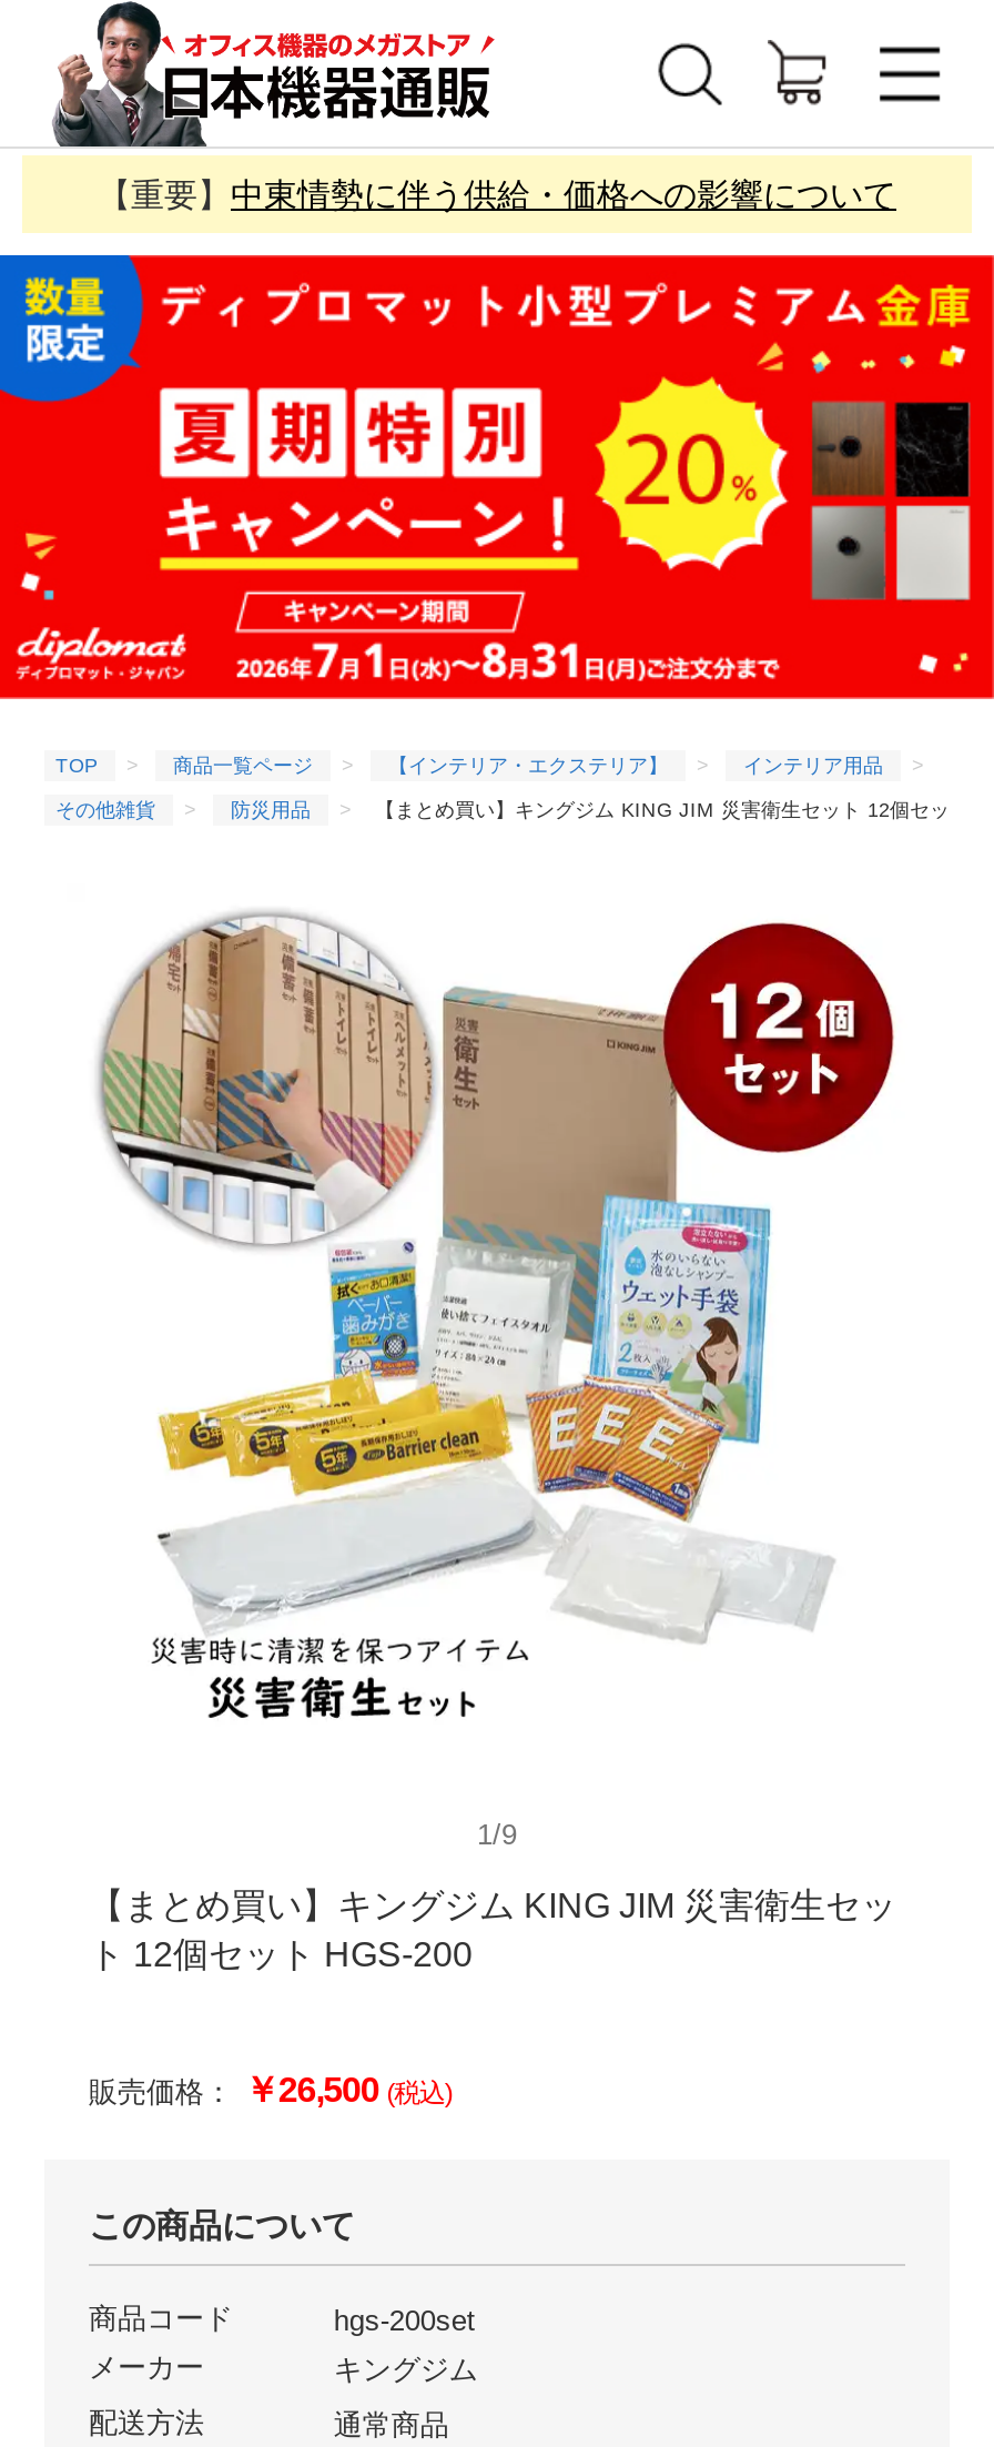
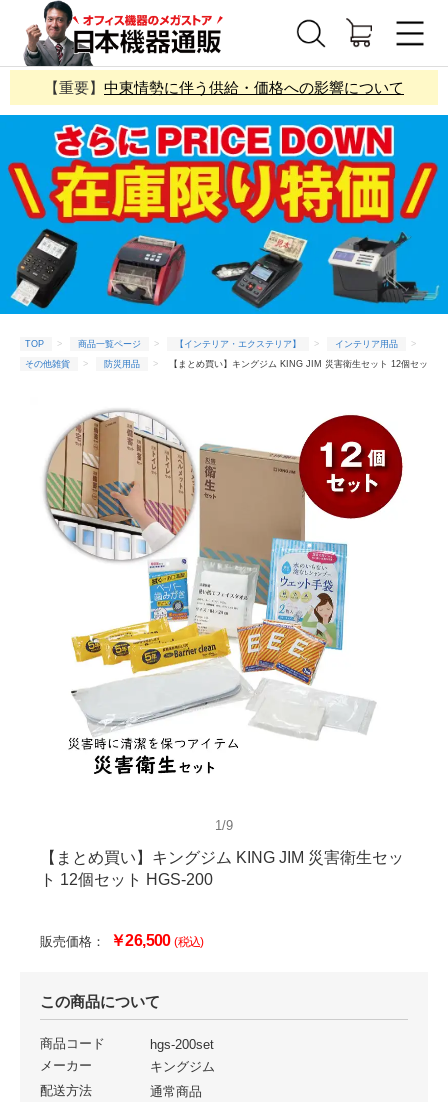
[7,253,987,701] [image] -> [3,114,445,315] [image]

